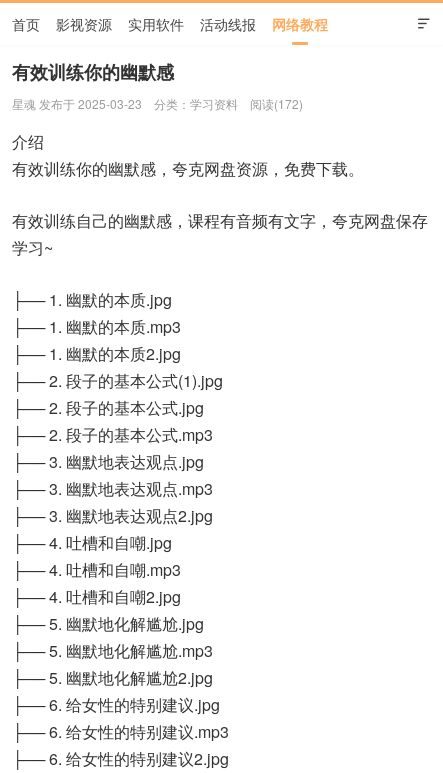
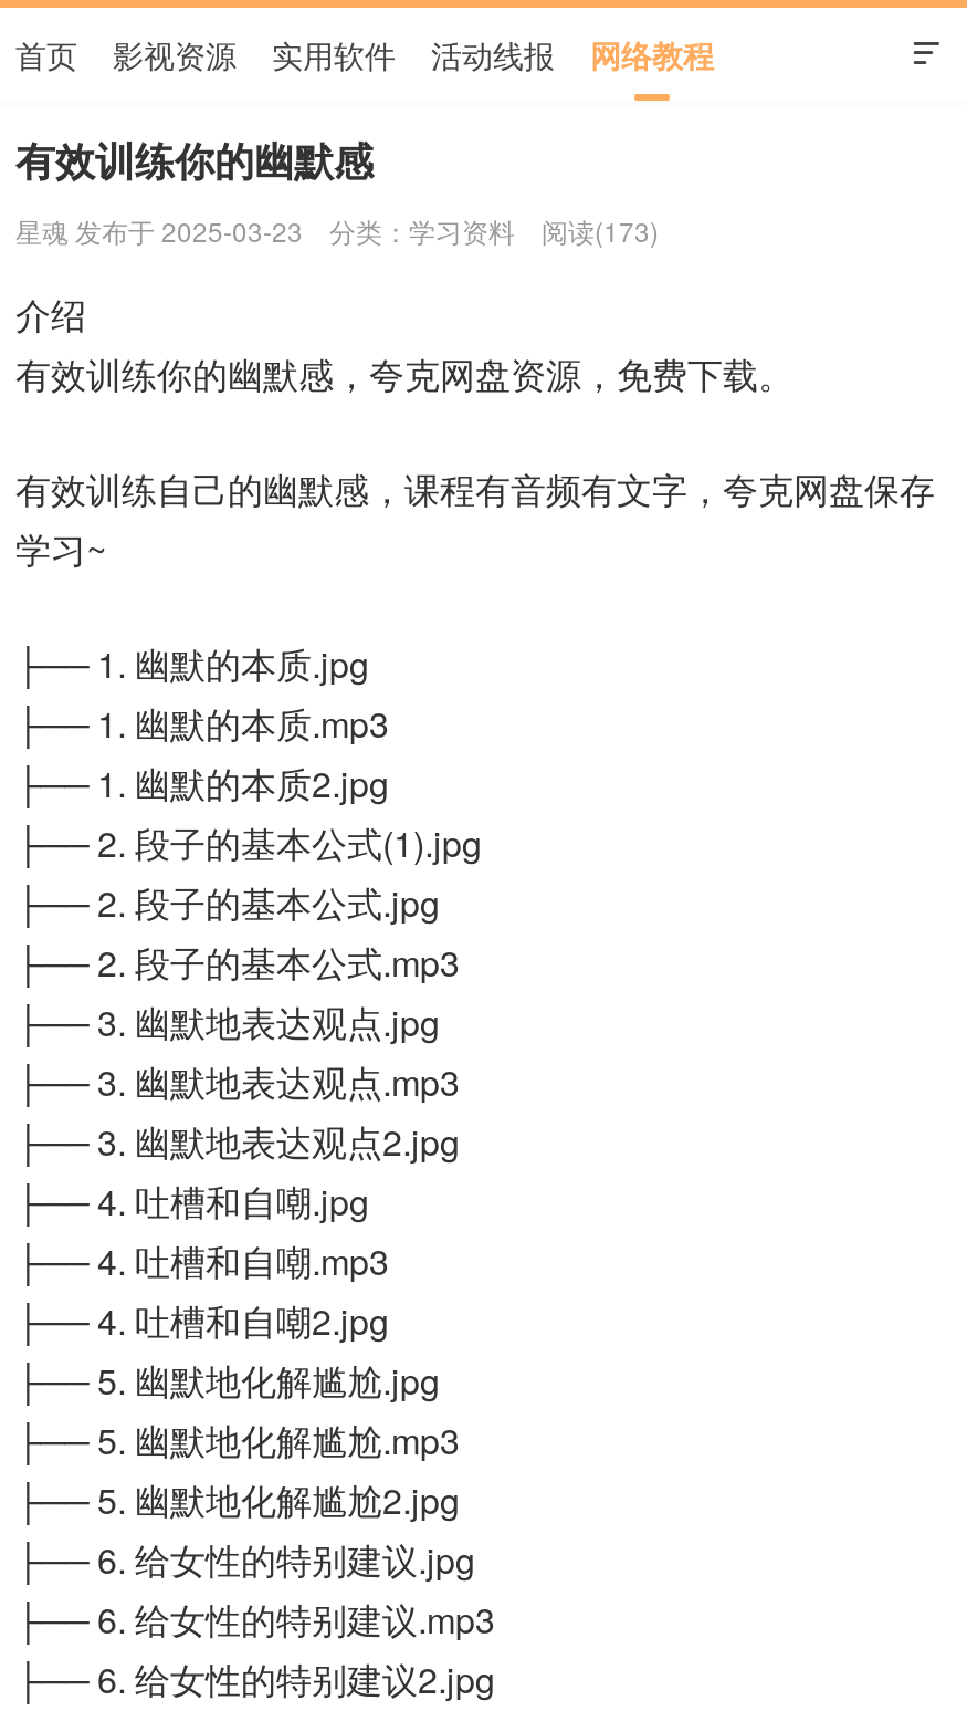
[12,95,303,112] 星魂 发布于 2025-03-23 分类：学习资料 阅读(172) -> [15,211,659,249] 星魂 发布于 2025-03-23 分类：学习资料 阅读(173)

